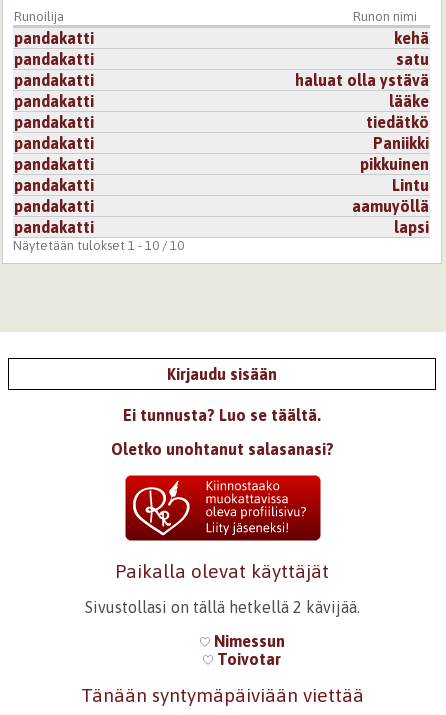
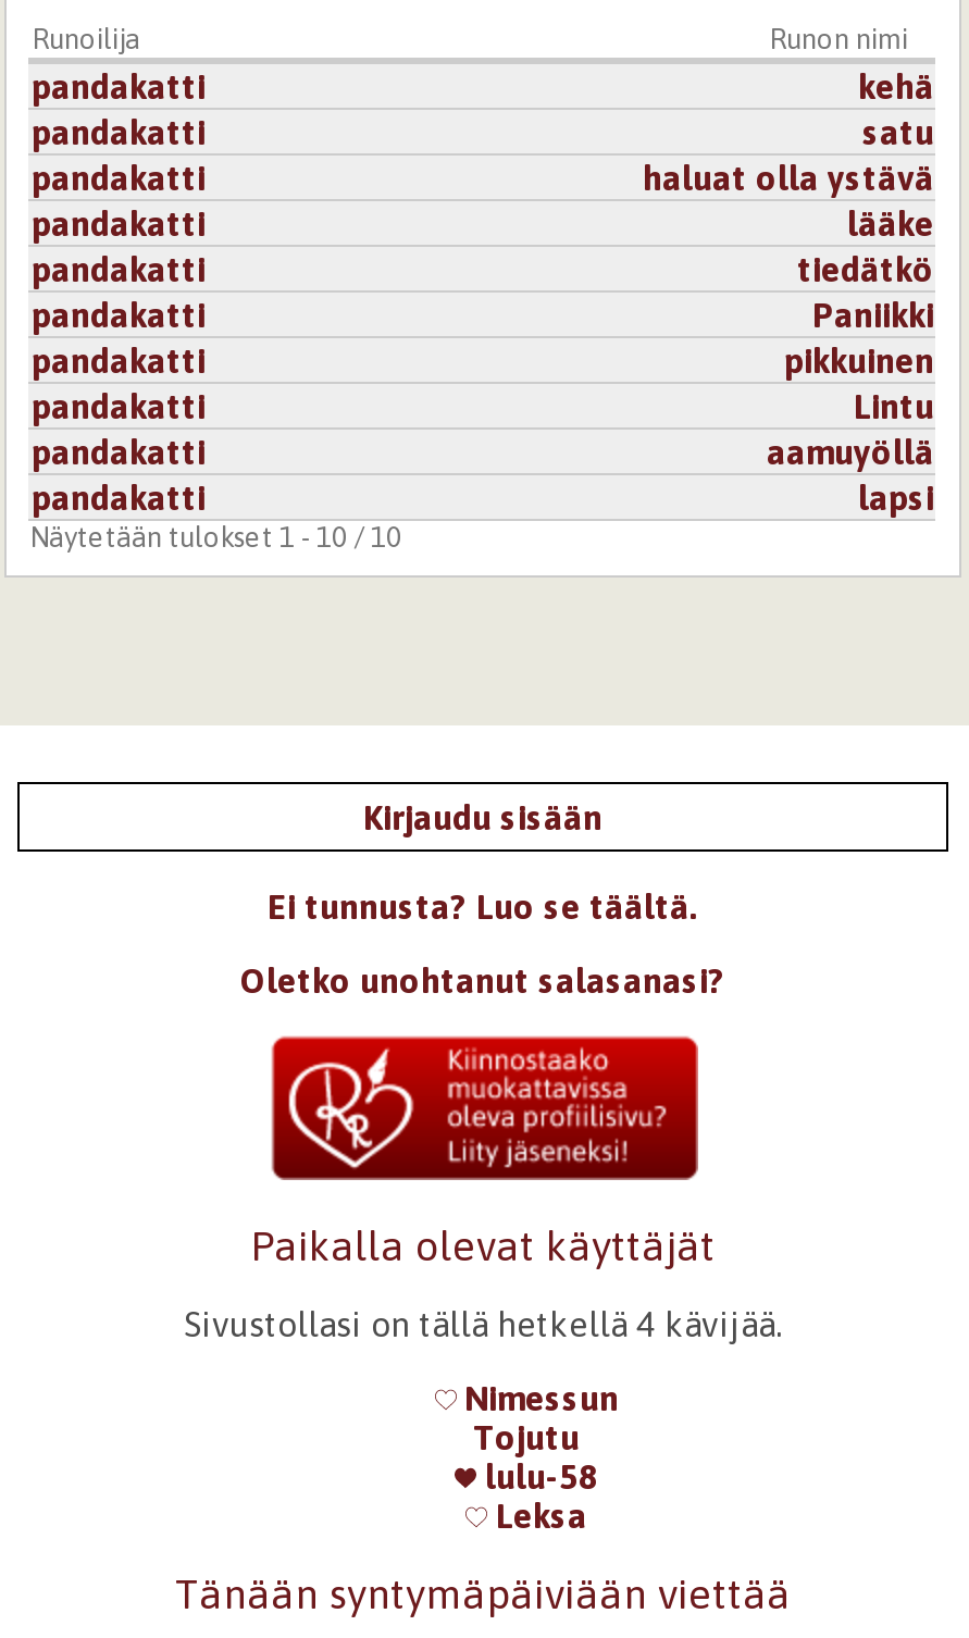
[84,598,359,616] Sivustollasi on tällä hetkellä 2 kävijää. -> [184,1304,782,1343] Sivustollasi on tällä hetkellä 4 kävijää.
[213,650,281,668] Toivotar -> [473,1417,598,1534] Tojutu | lulu-58 | Leksa

